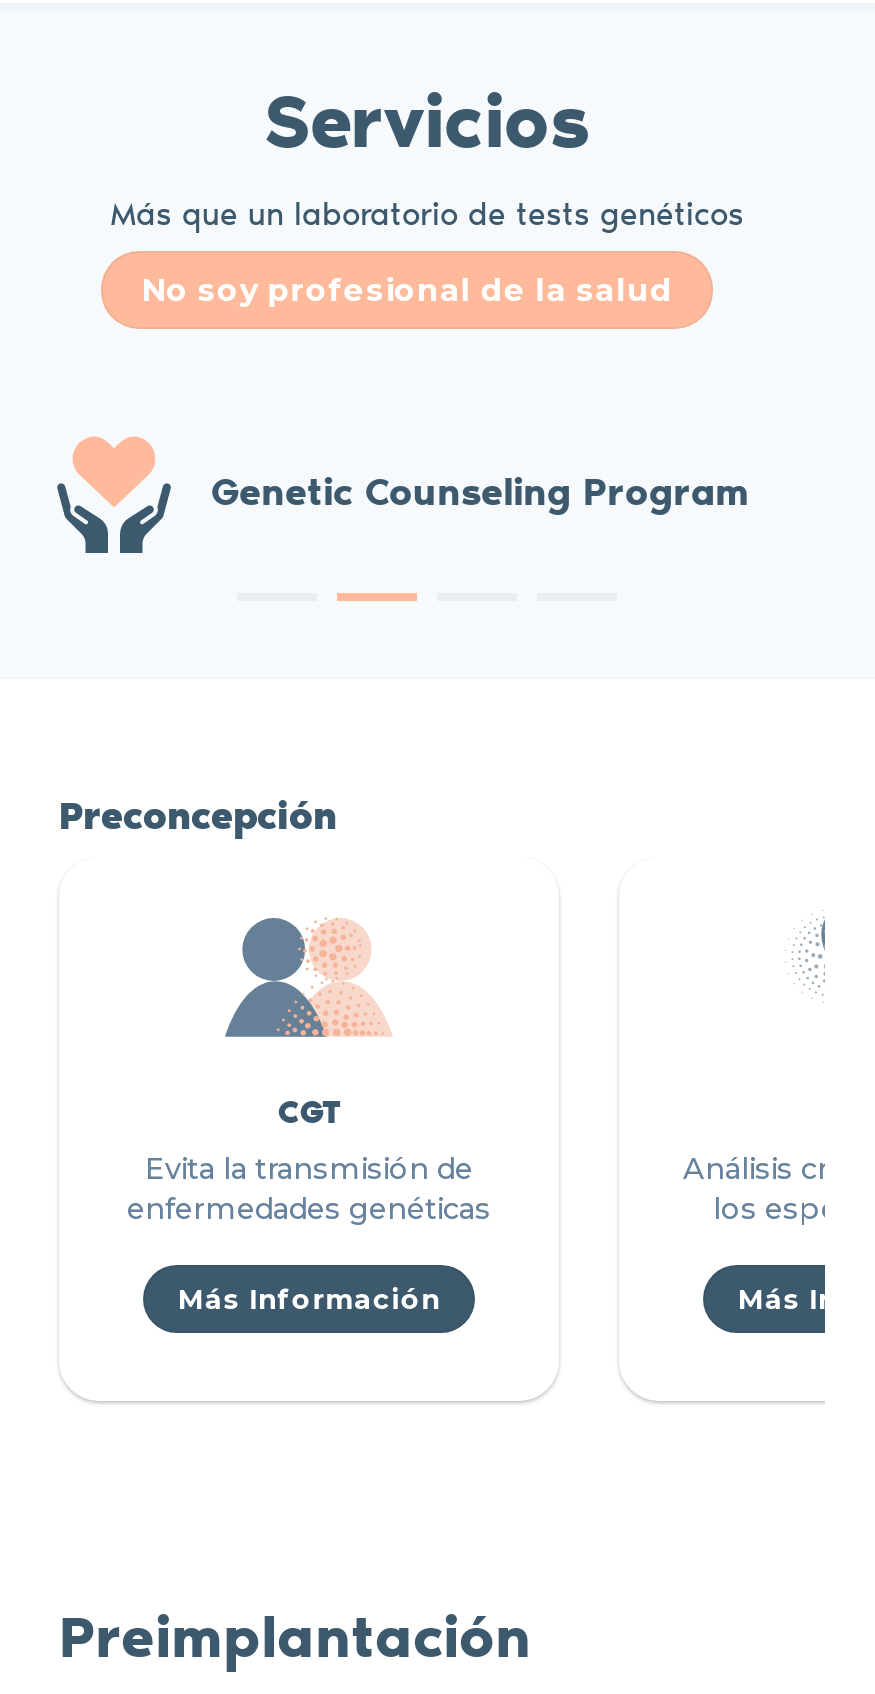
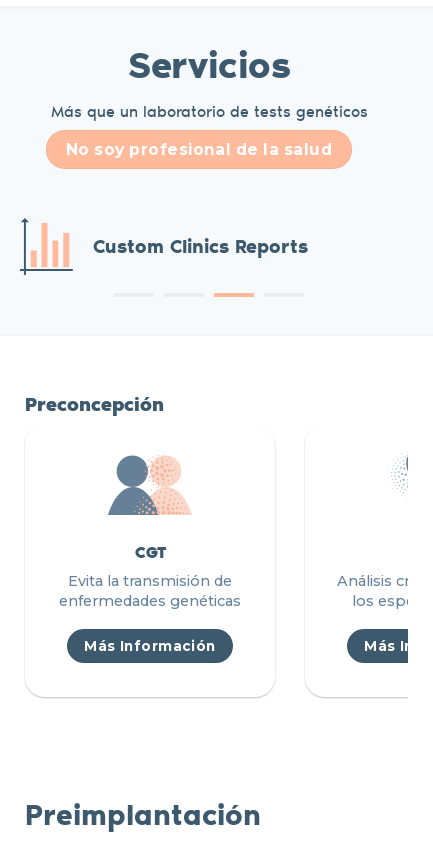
[55,435,749,555] [image] | Genetic Counseling Program -> [19,217,308,276] [image] | Custom Clinics Reports

